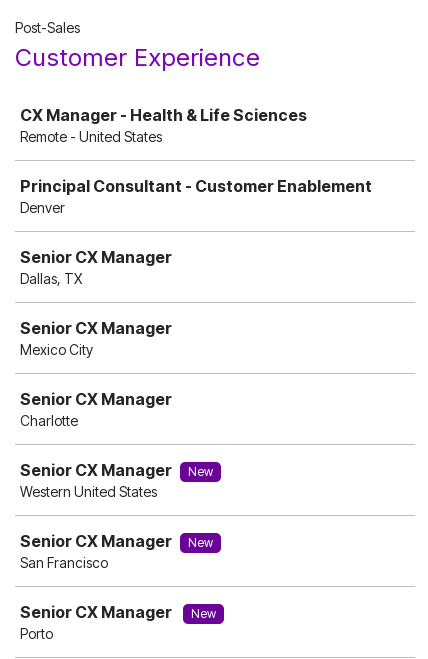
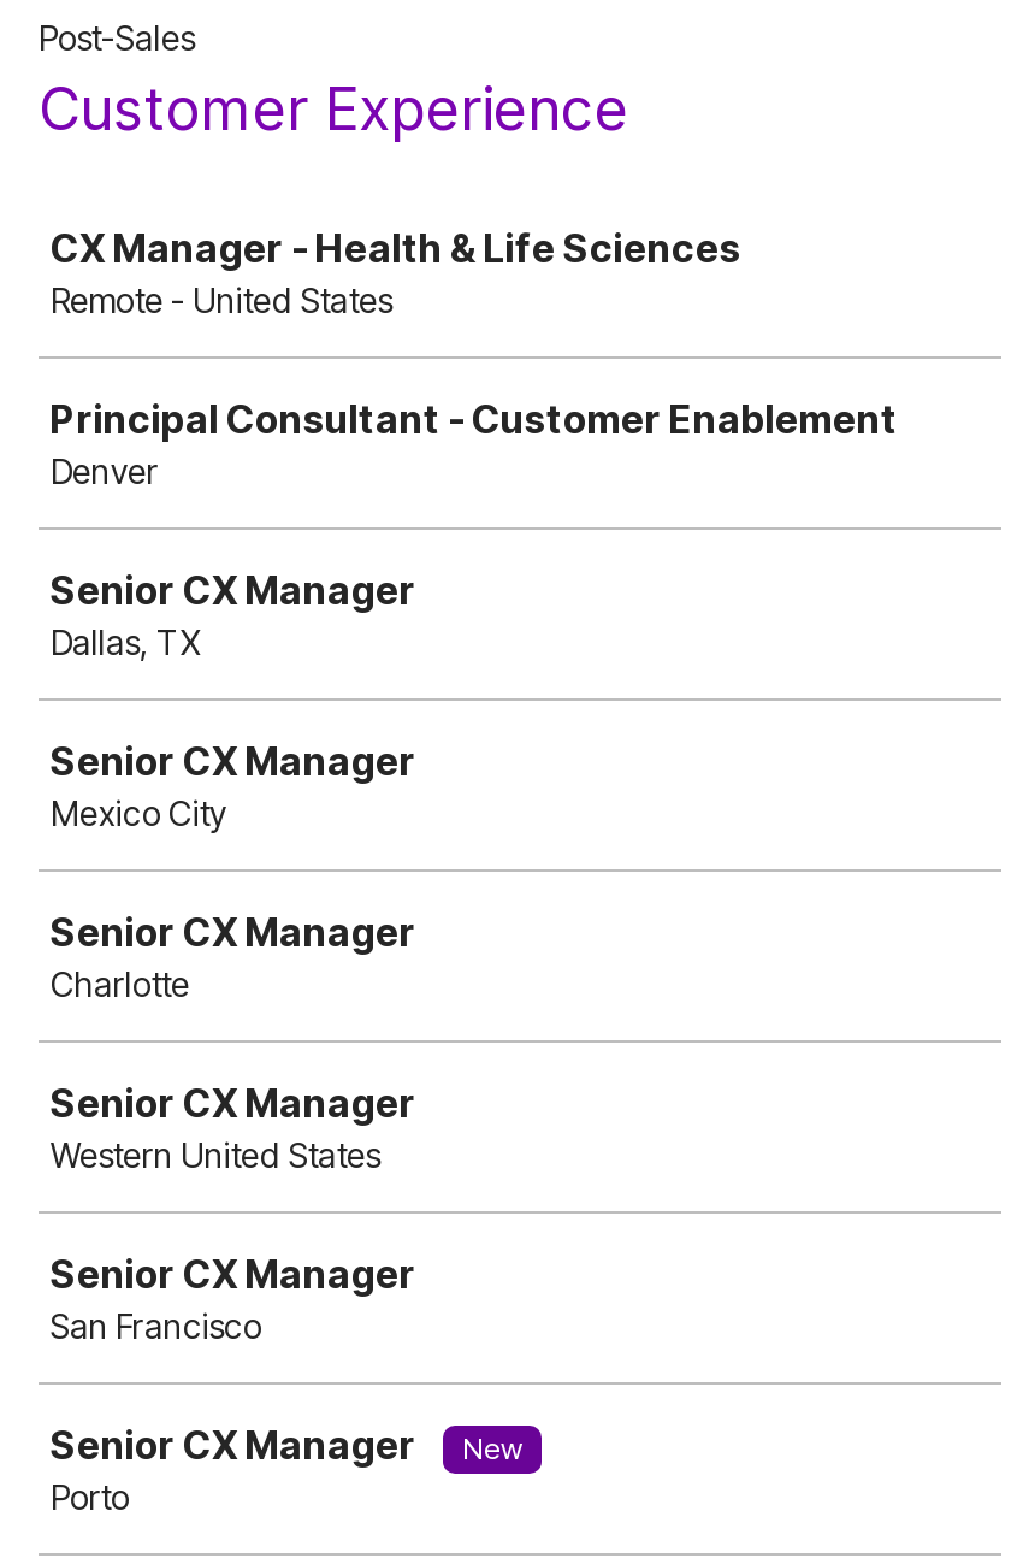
[188,464,213,479] New -> none
[188,535,213,550] New -> none

